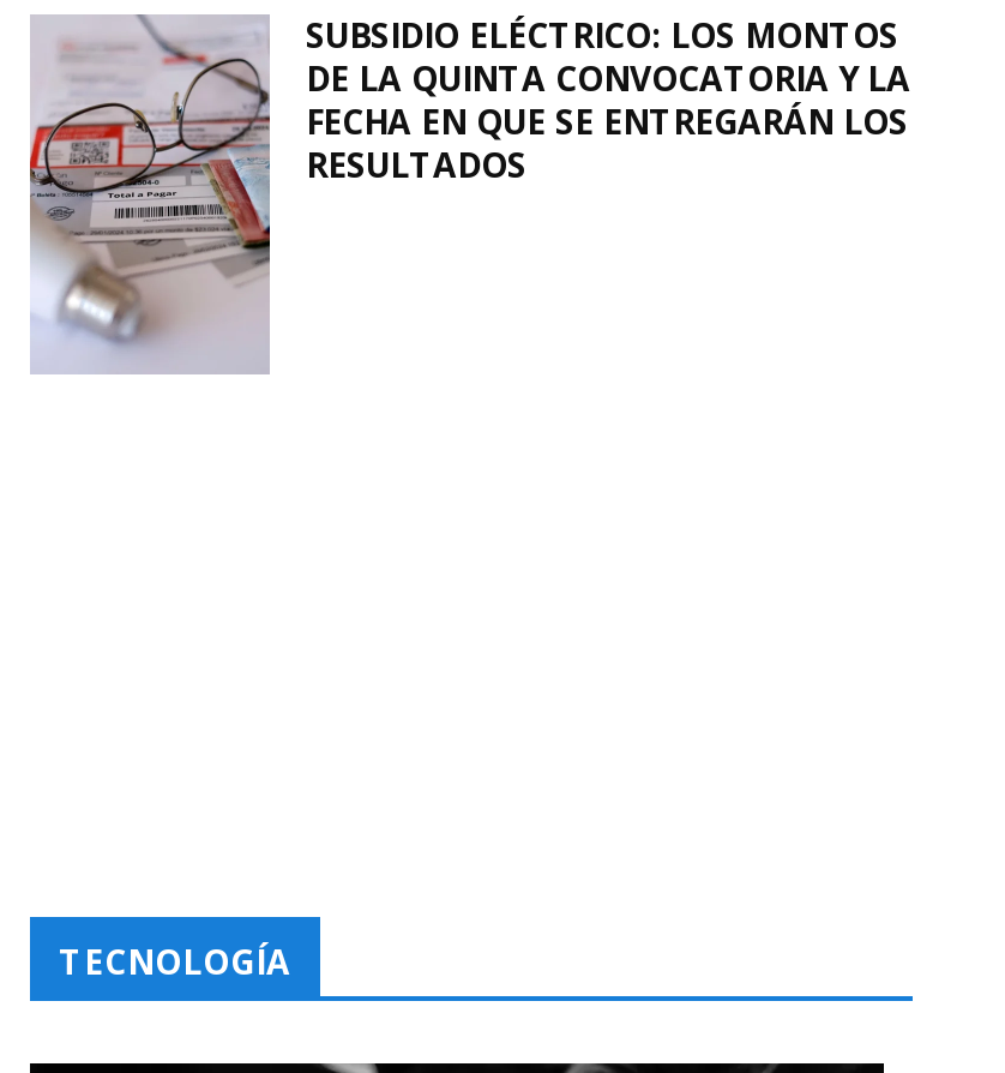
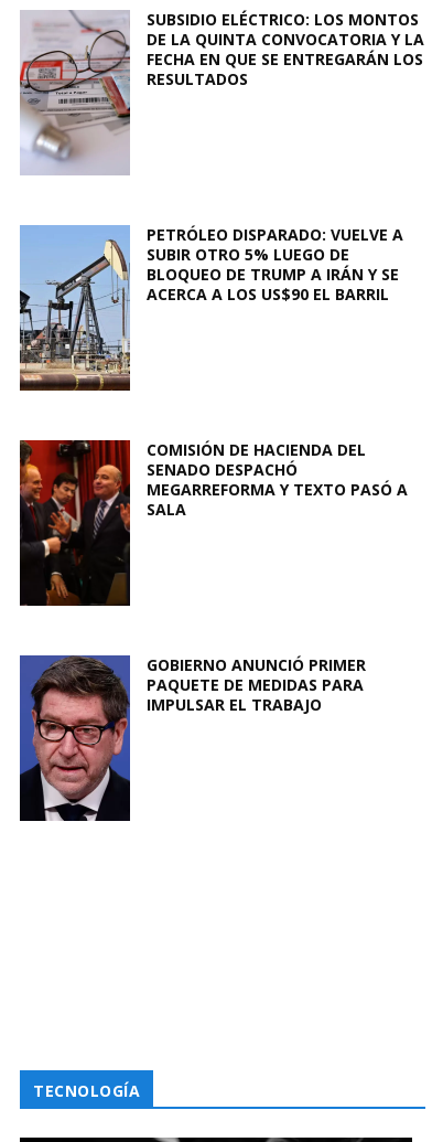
none -> [19,224,403,392] [image] | PETRÓLEO DISPARADO: VUELVE A | SUBIR OTRO 5% LUEGO DE | BLOQUEO DE TRUMP A IRÁN Y SE | ACERCA A LOS US$90 EL BARRIL
none -> [19,439,408,607] [image] | COMISIÓN DE HACIENDA DEL | SENADO DESPACHÓ | MEGARREFORMA Y TEXTO PASÓ A | SALA
none -> [19,654,366,822] [image] | GOBIERNO ANUNCIÓ PRIMER | PAQUETE DE MEDIDAS PARA | IMPULSAR EL TRABAJO

